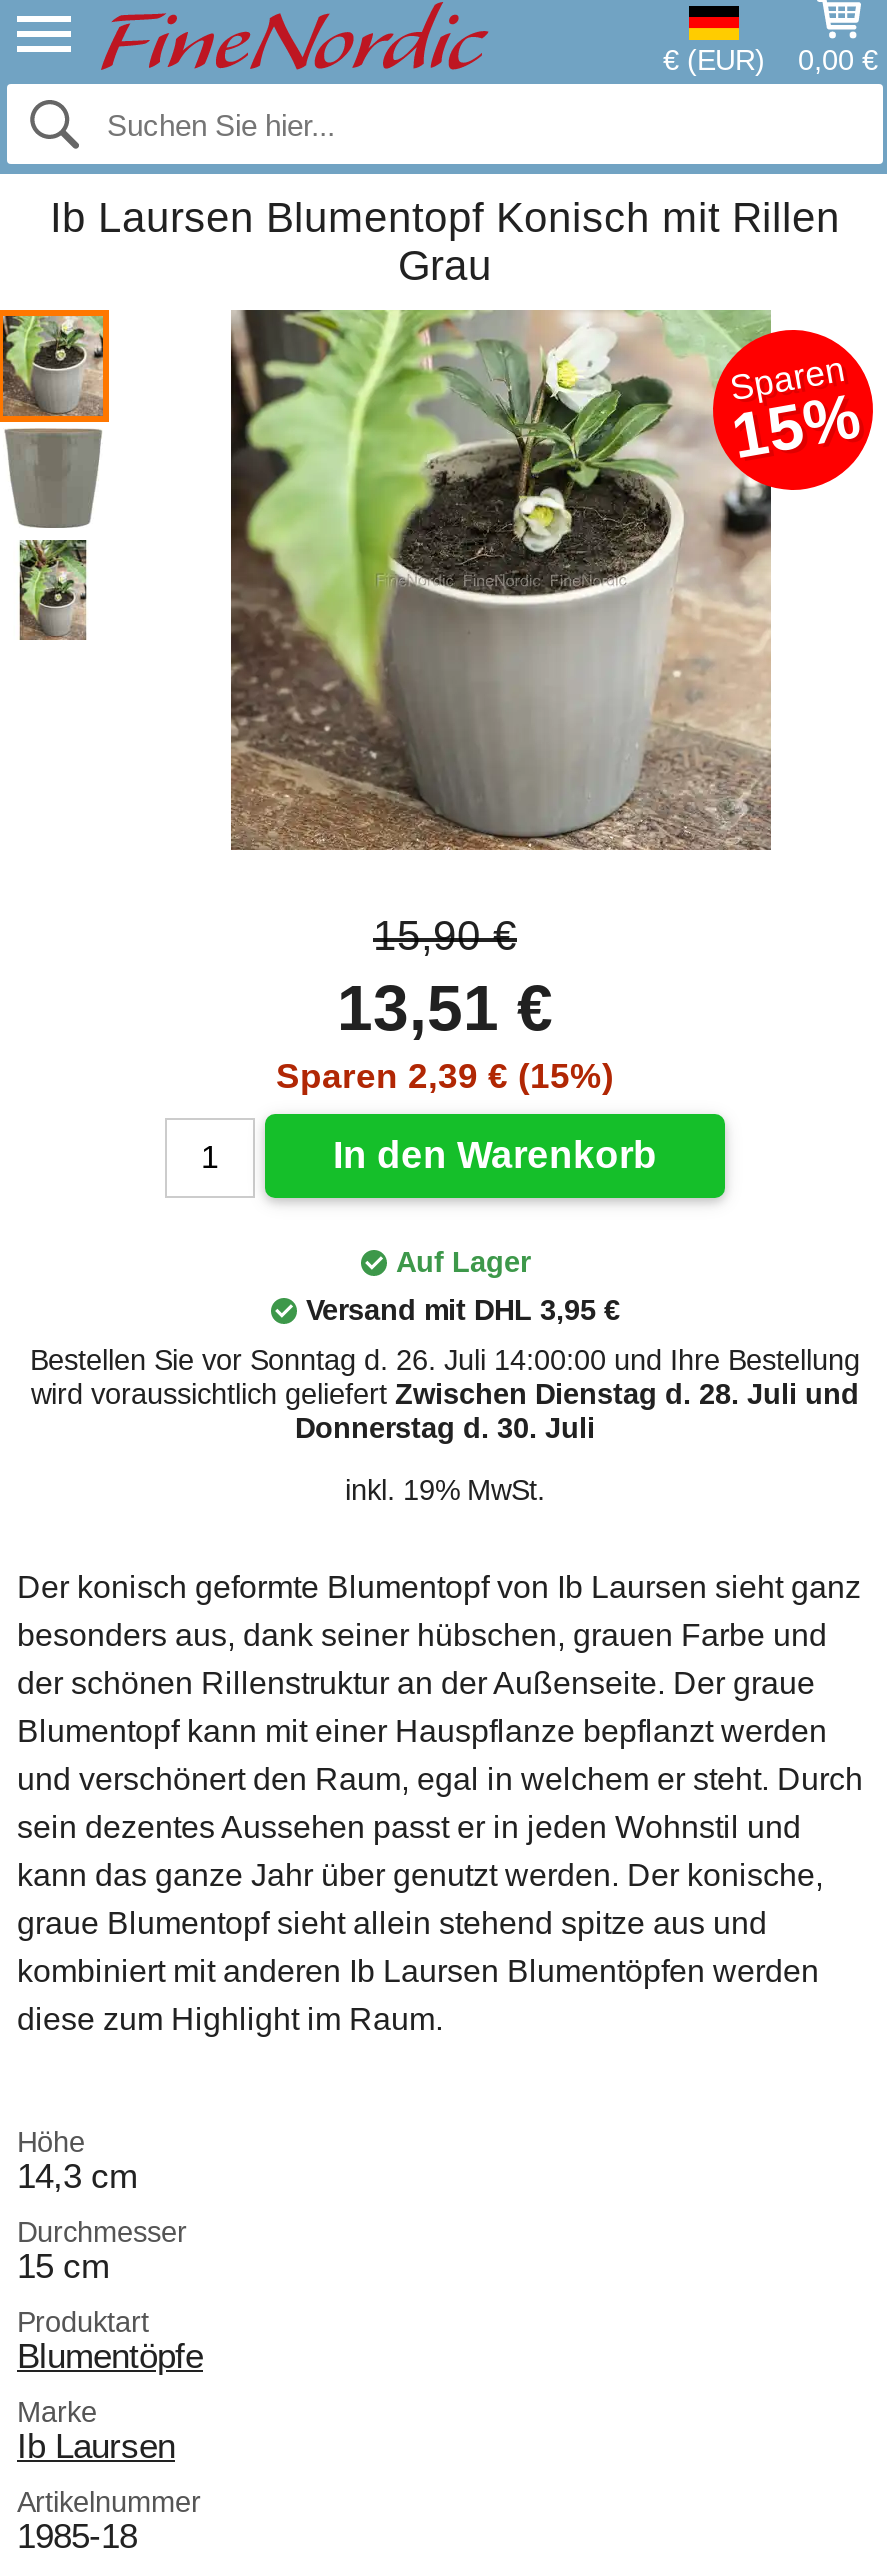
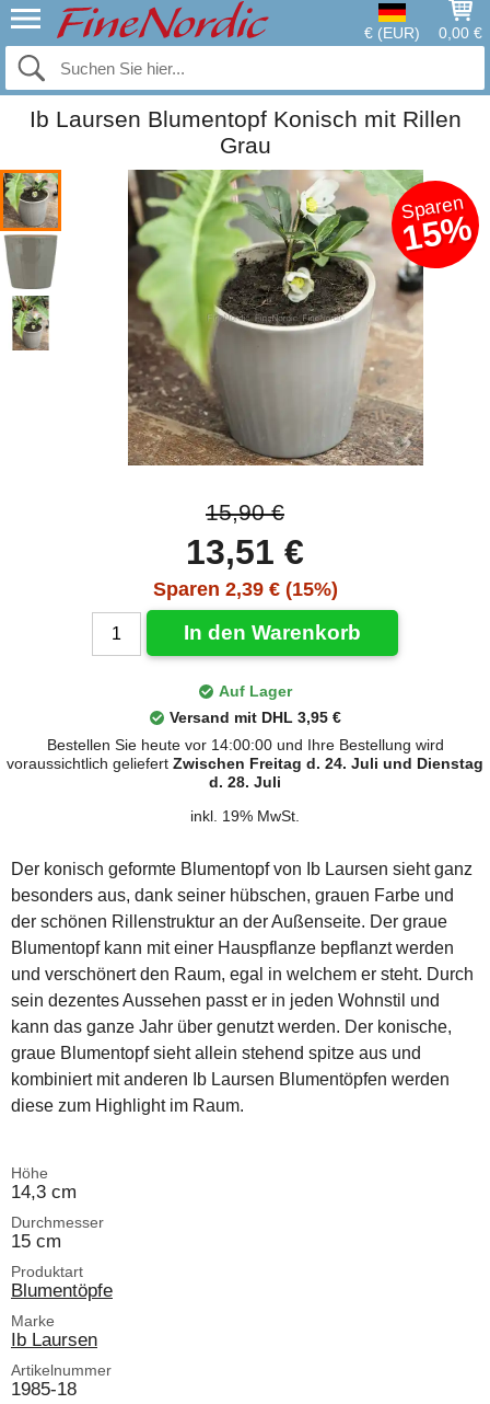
[30,1344,860,1444] Bestellen Sie vor Sonntag d. 26. Juli 14:00:00 und Ihre Bestellung | wird voraussichtlich geliefert Zwischen Dienstag d. 28. Juli und | Donnerstag d. 30. Juli -> [7,736,483,791] Bestellen Sie heute vor 14:00:00 und Ihre Bestellung wird | voraussichtlich geliefert Zwischen Freitag d. 24. Juli und Dienstag | d. 28. Juli

